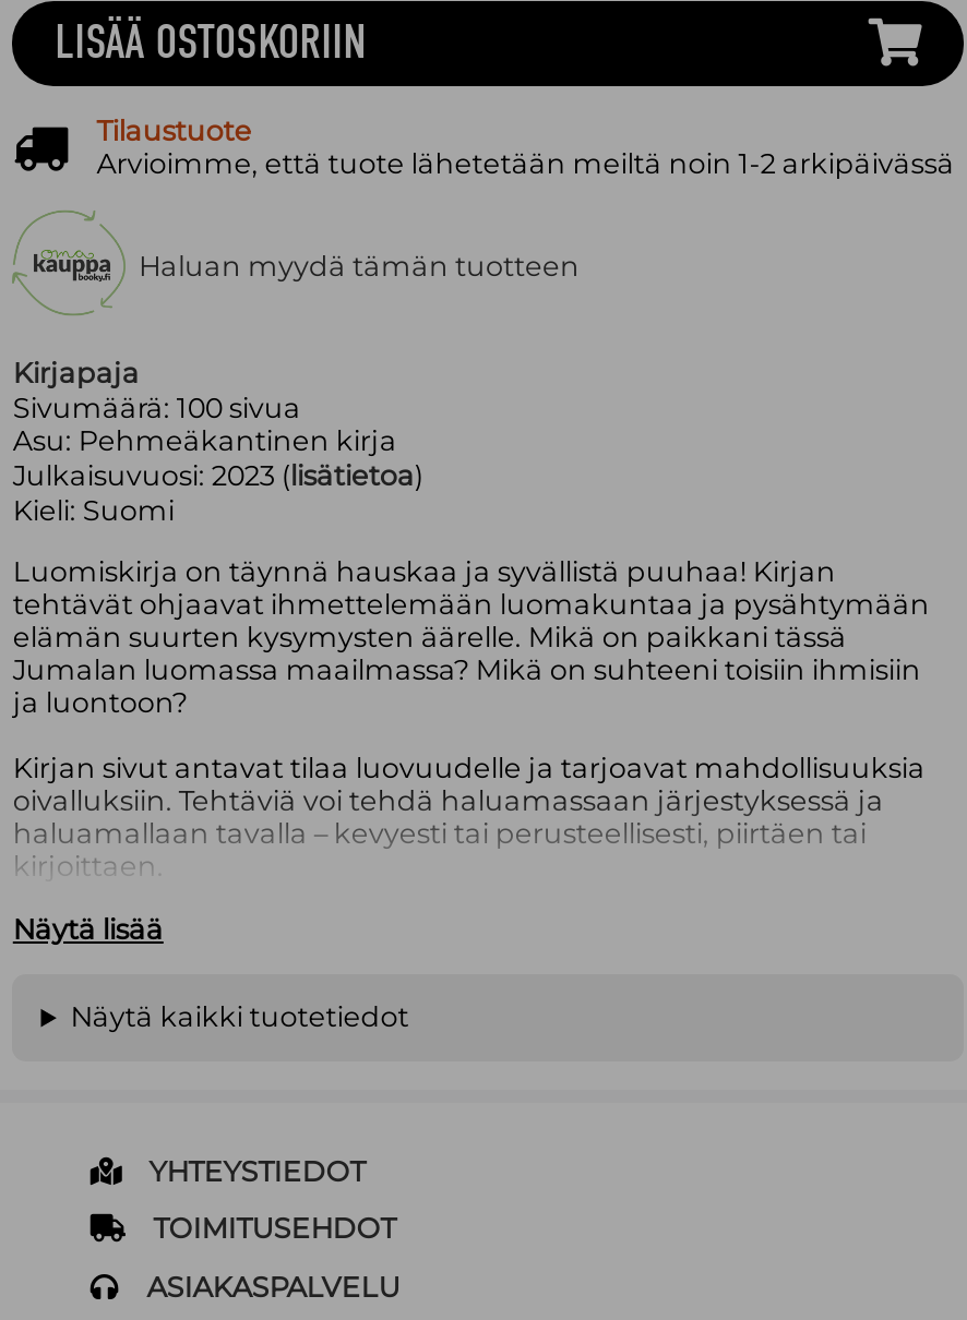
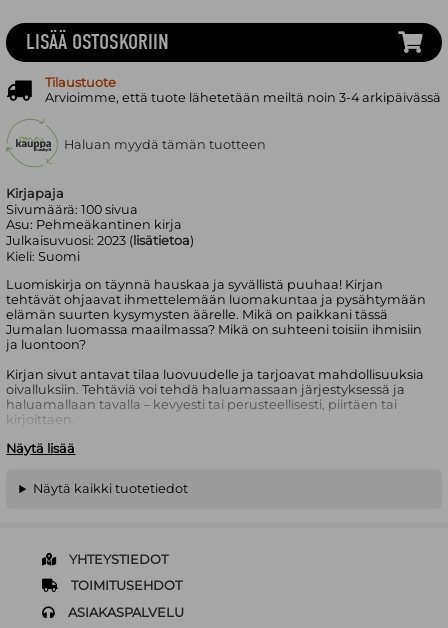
[97,146,955,179] Arvioimme, että tuote lähetetään meiltä noin 1-2 arkipäivässä -> [45,89,441,104] Arvioimme, että tuote lähetetään meiltä noin 3-4 arkipäivässä

